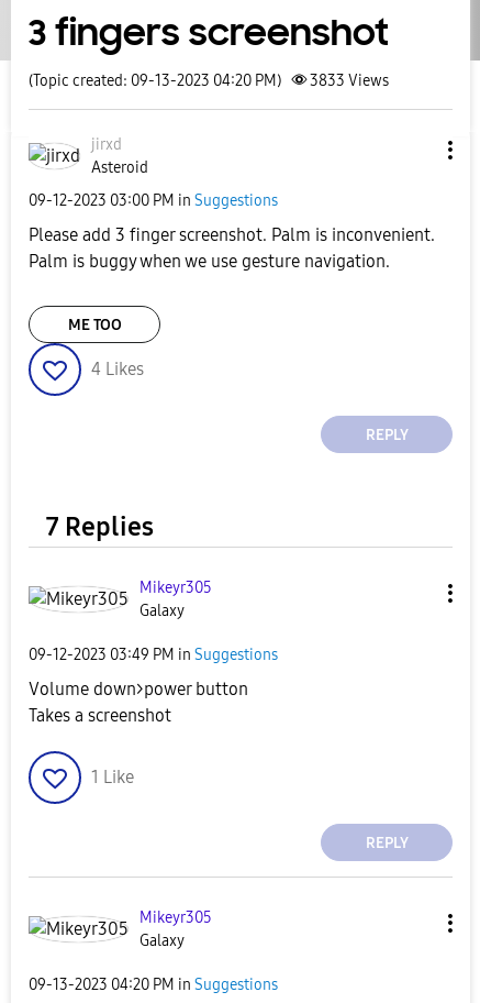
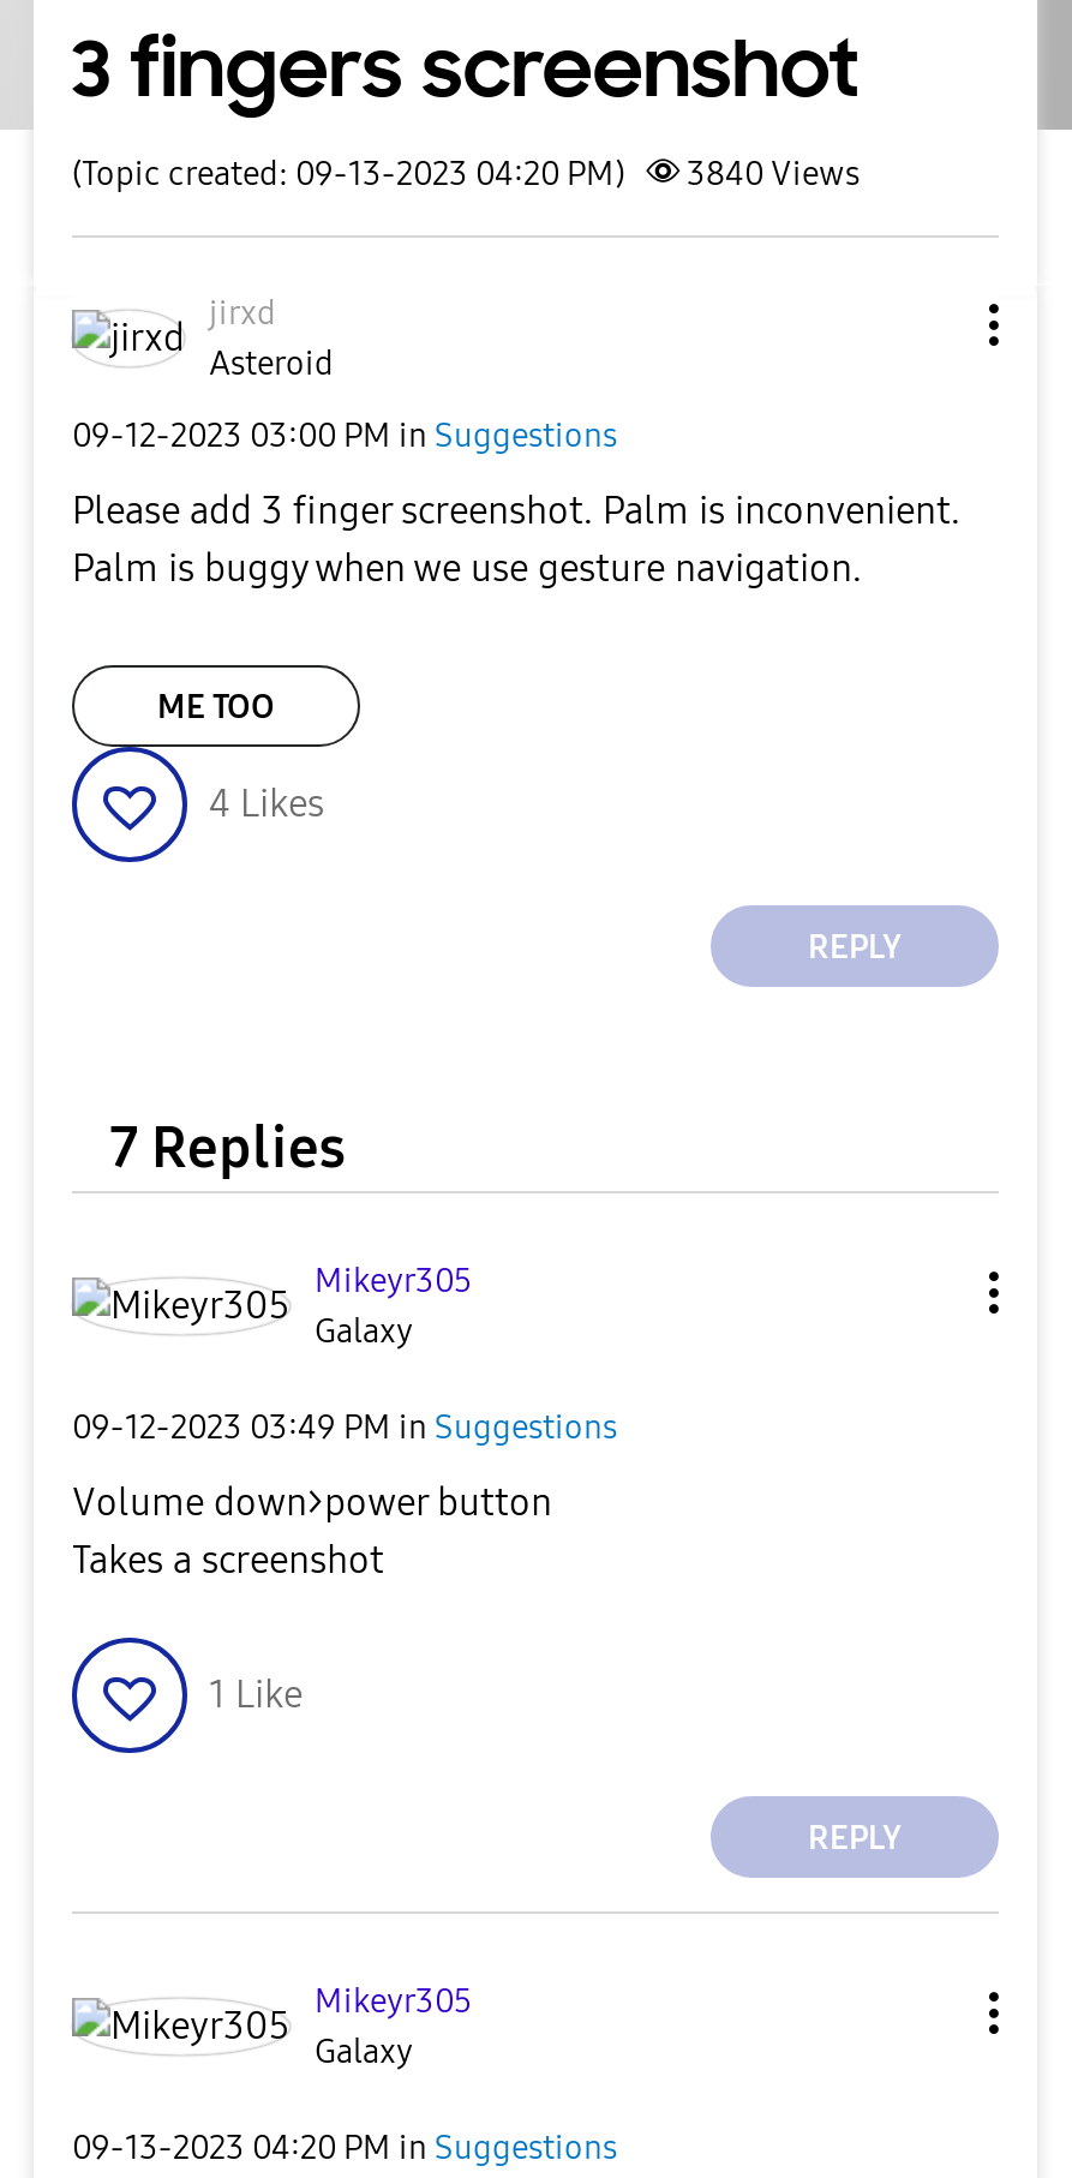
[29,71,389,90] (Topic created: 09-13-2023 04:20 PM) 3833 Views -> [72,154,860,195] (Topic created: 09-13-2023 04:20 PM) 3840 Views

